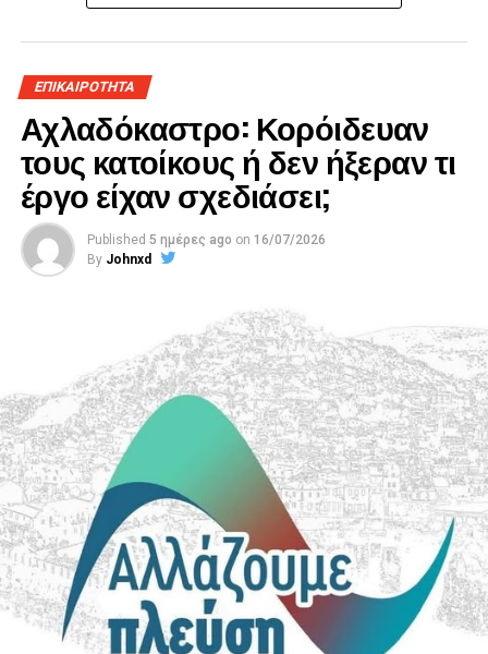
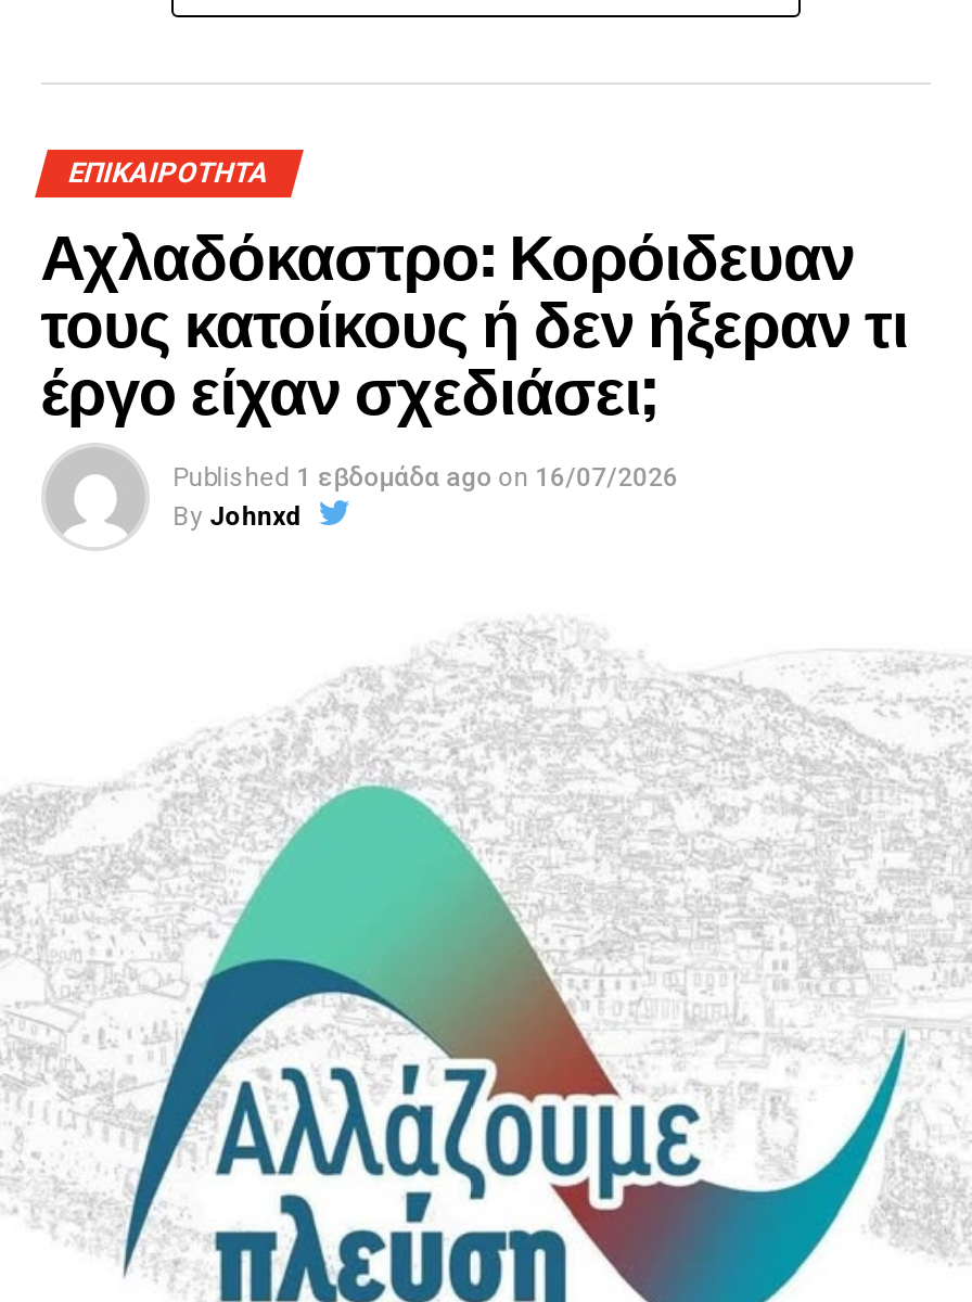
[87,232,325,247] Published 5 ημέρες ago on 16/07/2026 -> [173,462,678,492] Published 1 εβδομάδα ago on 16/07/2026

